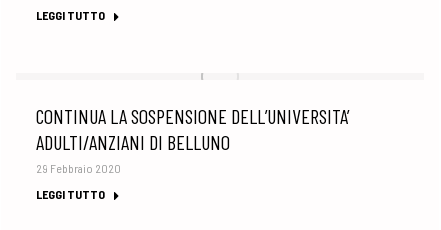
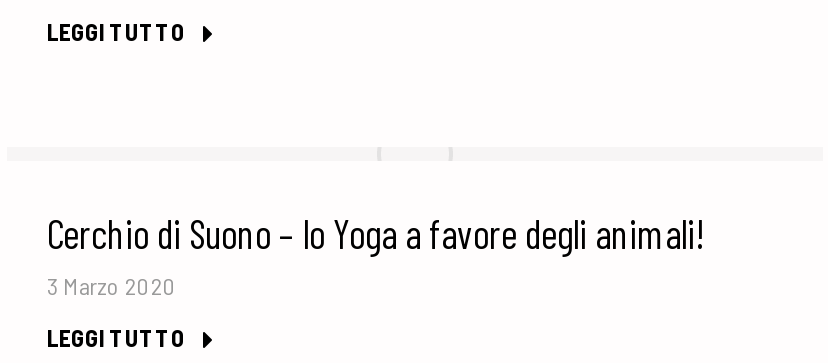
[36,104,349,175] CONTINUA LA SOSPENSIONE DELL’UNIVERSITA’ | ADULTI/ANZIANI DI BELLUNO | 29 Febbraio 2020 -> [47,208,705,298] Cerchio di Suono – lo Yoga a favore degli animali! | 3 Marzo 2020

